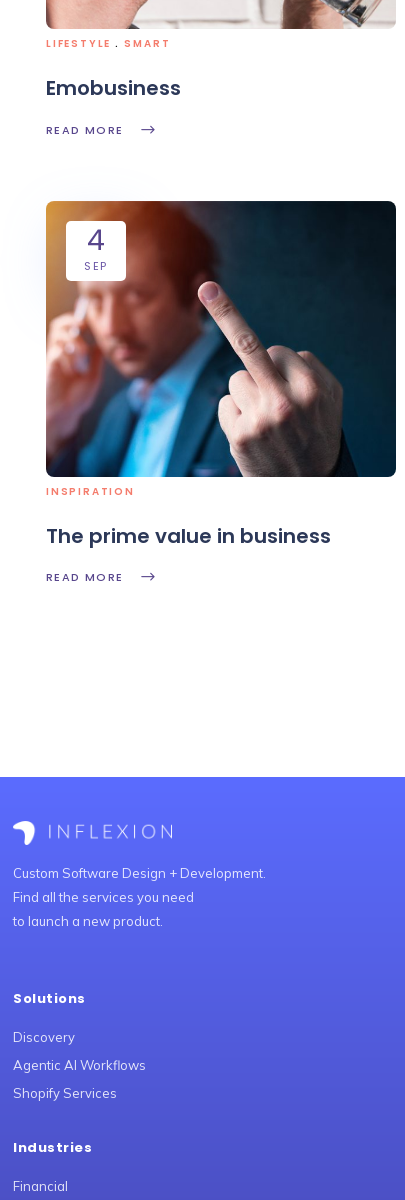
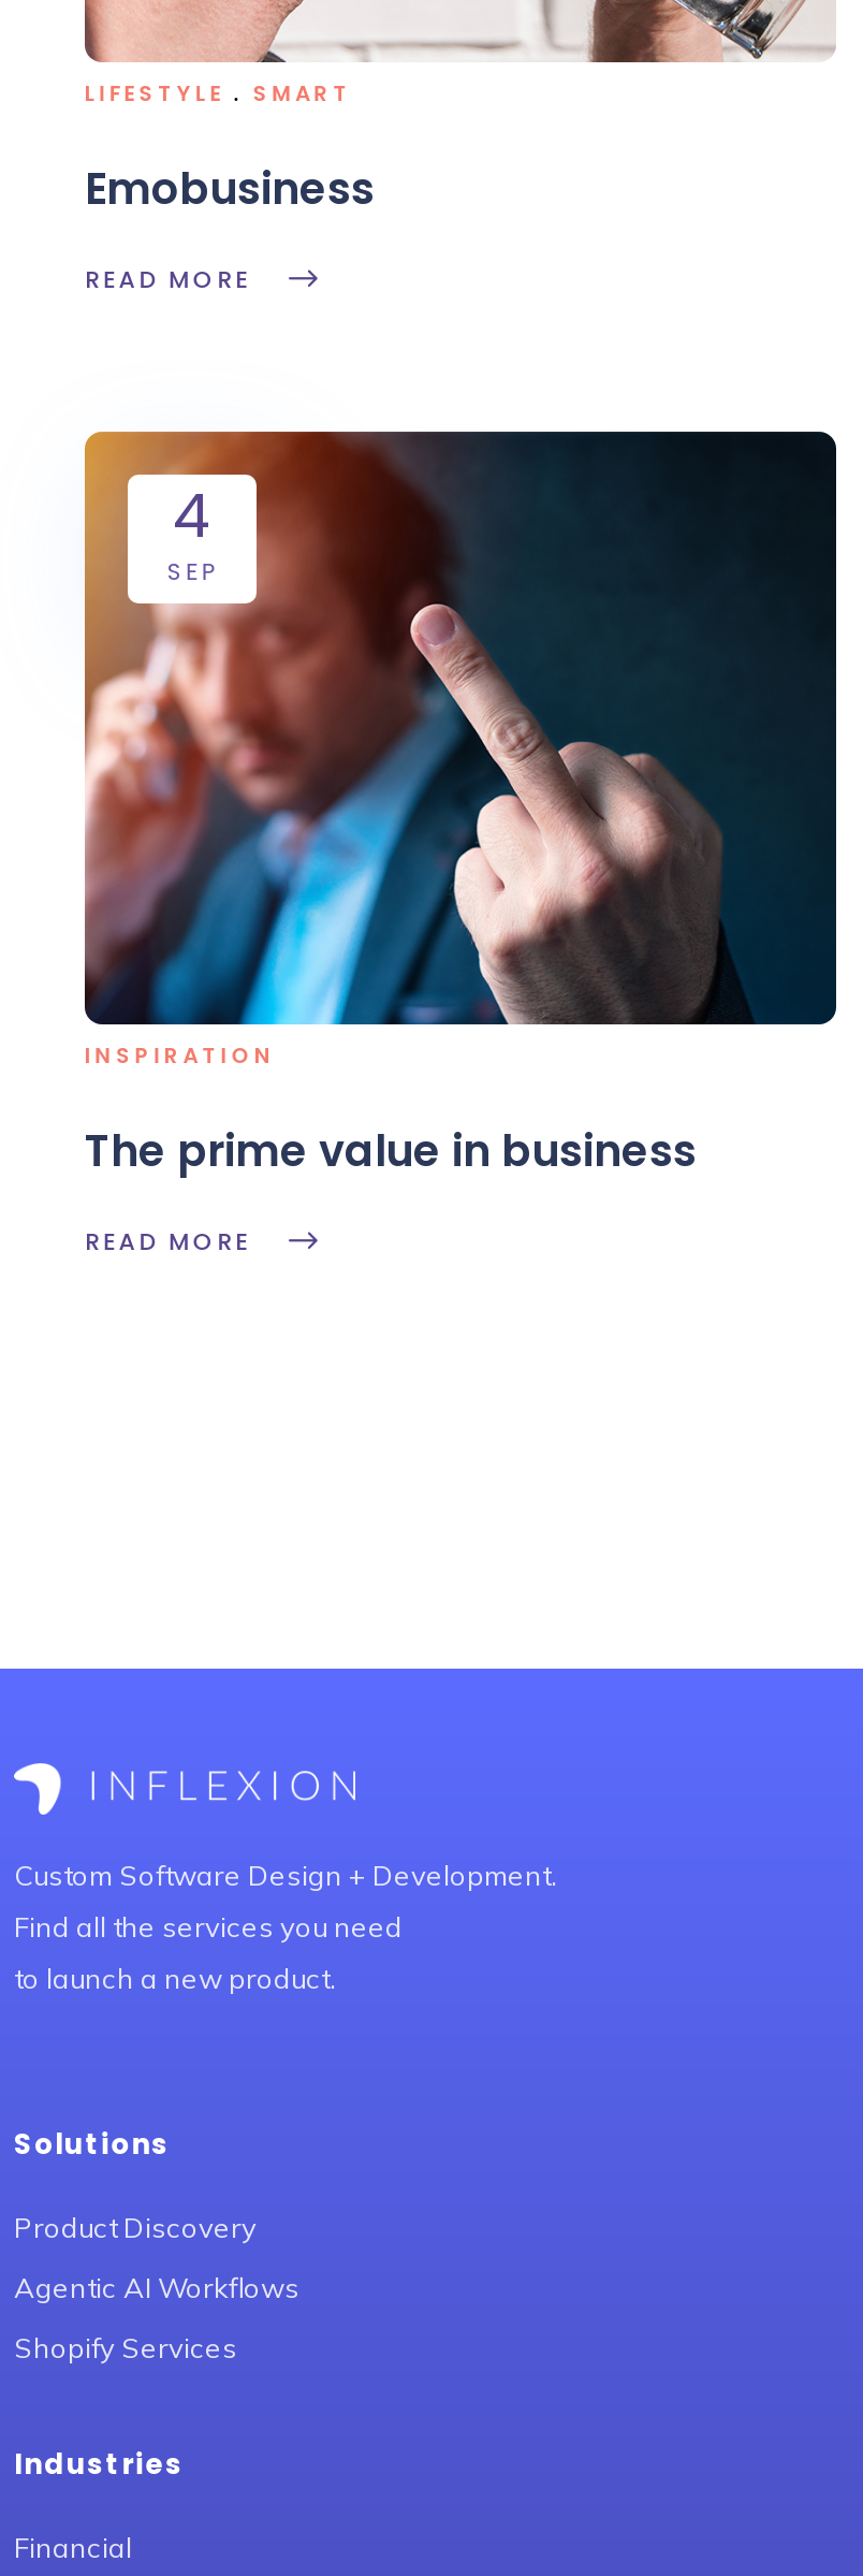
[13,1029,75,1045] Discovery -> [14,2210,257,2245] Product Discovery

